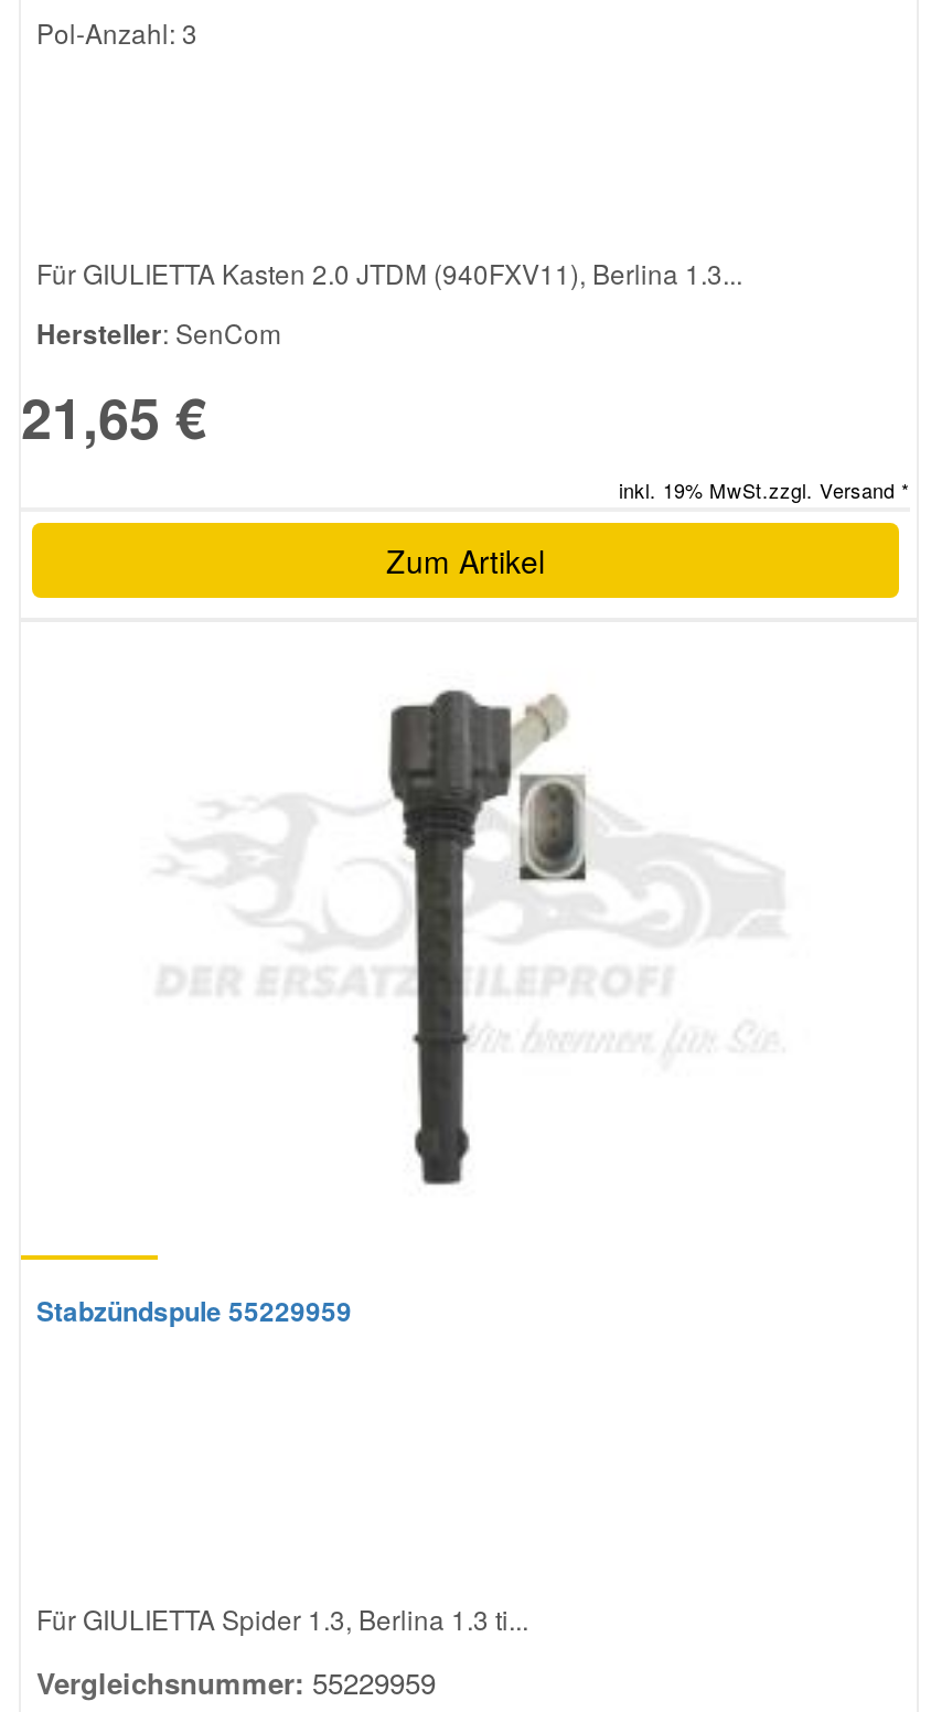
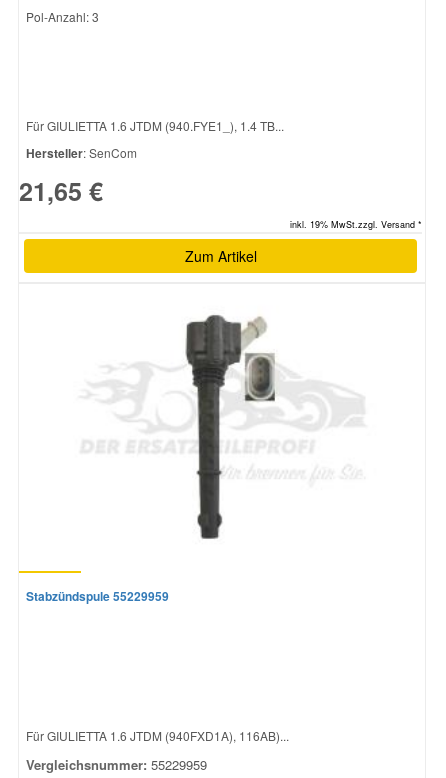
[36,253,742,290] Für GIULIETTA Kasten 2.0 JTDM (940FXV11), Berlina 1.3... -> [26,117,284,134] Für GIULIETTA 1.6 JTDM (940.FYE1_), 1.4 TB...
[36,1600,528,1638] Für GIULIETTA Spider 1.3, Berlina 1.3 ti... -> [26,727,289,744] Für GIULIETTA 1.6 JTDM (940FXD1A), 116AB)...

